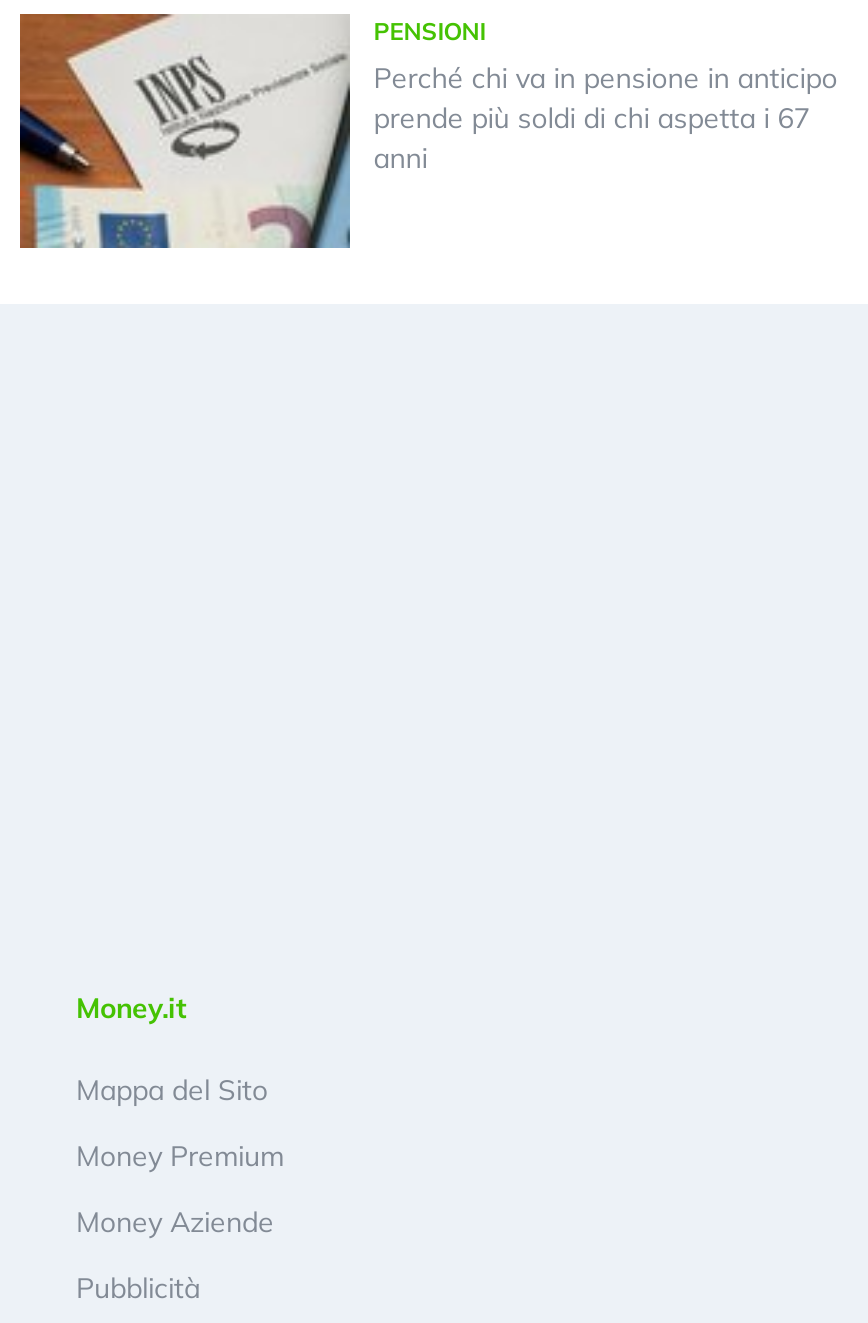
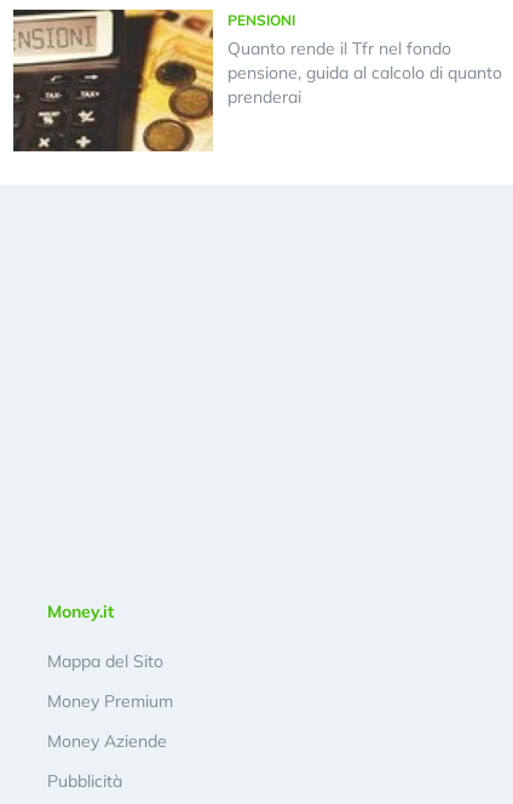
[18,12,838,250] [image] | Perché chi va in pensione in anticipo | prende più soldi di chi aspetta i 67 | anni -> [12,8,502,153] [image] | Quanto rende il Tfr nel fondo | pensione, guida al calcolo di quanto | prenderai

